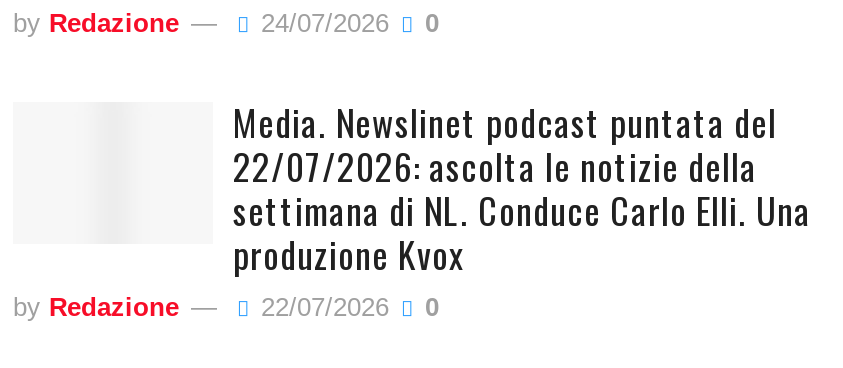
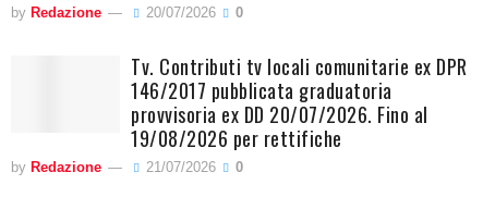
[253,8,439,38] 24/07/2026 0 -> [142,4,243,20] 20/07/2026 0
[233,96,811,280] Media. Newslinet podcast puntata del | 22/07/2026: ascolta le notizie della | settimana di NL. Conduce Carlo Elli. Una | produzione Kvox -> [131,52,467,152] Tv. Contributi tv locali comunitarie ex DPR | 146/2017 pubblicata graduatoria | provvisoria ex DD 20/07/2026. Fino al | 19/08/2026 per rettifiche
[253,292,439,322] 22/07/2026 0 -> [142,159,243,175] 21/07/2026 0

